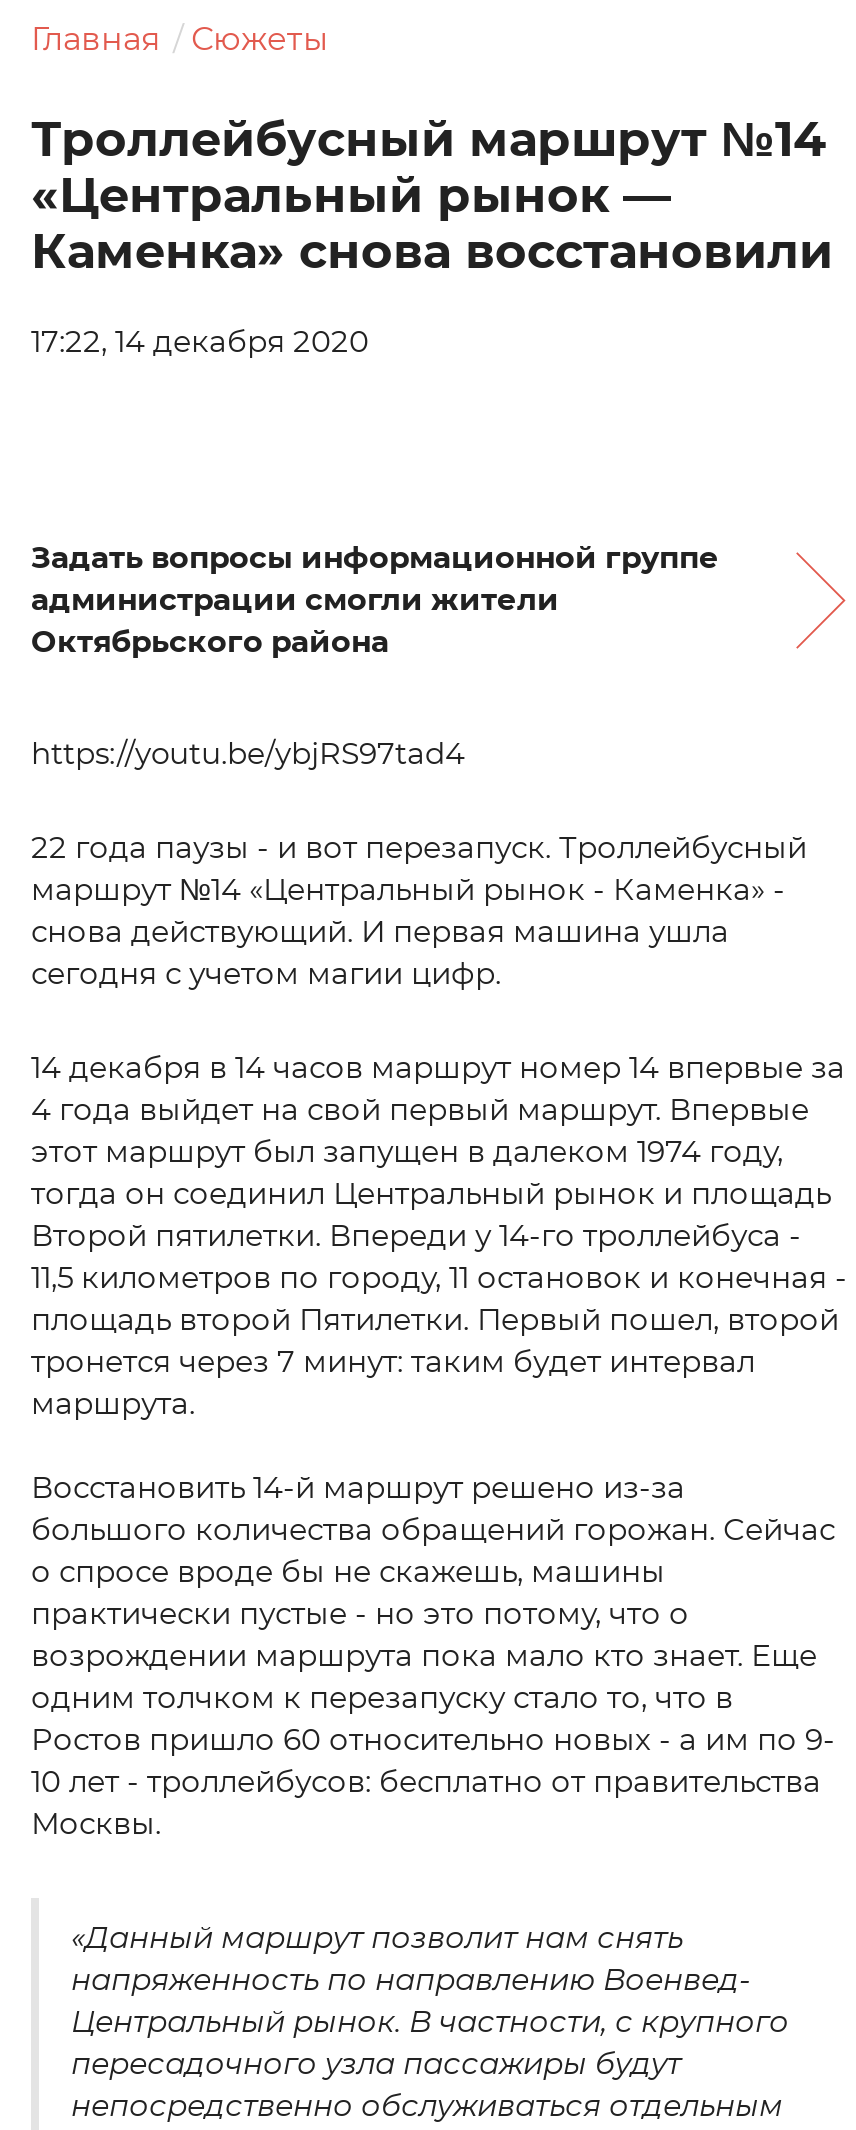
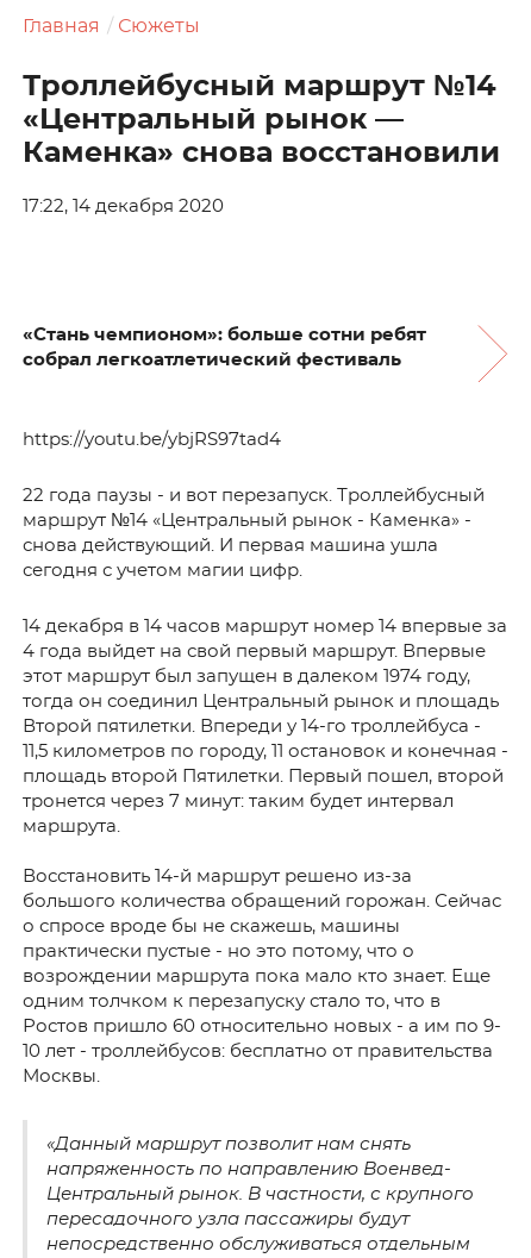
[31,544,719,658] Задать вопросы информационной группе | администрации смогли жители | Октябрьского района -> [23,326,426,369] «Стань чемпионом»: больше сотни ребят | собрал легкоатлетический фестиваль

